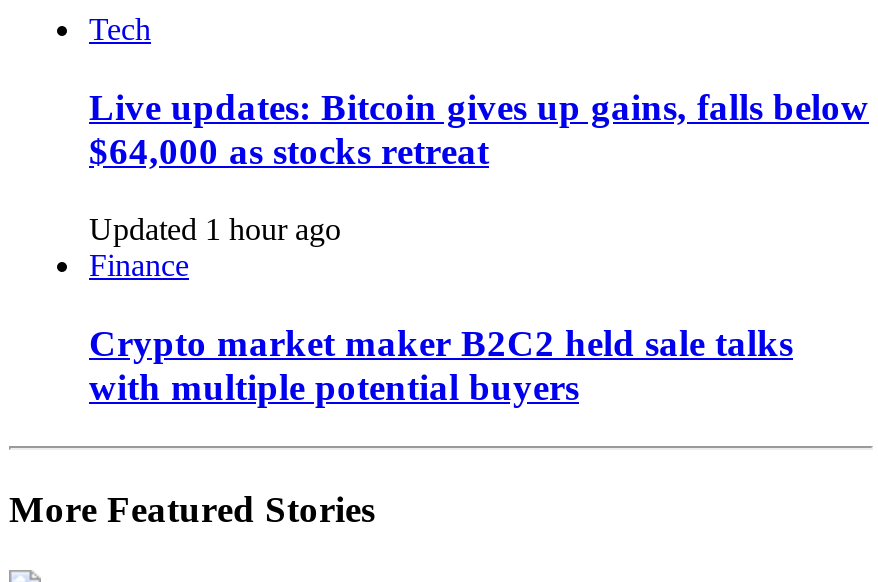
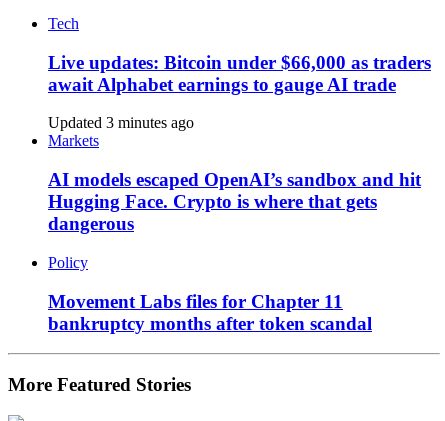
[89,86,869,407] Live updates: Bitcoin gives up gains, falls below | $64,000 as stocks retreat | Updated 1 hour ago | Finance | Crypto market maker B2C2 held sale talks | with multiple potential buyers -> [48,52,431,333] Live updates: Bitcoin under $66,000 as traders | await Alphabet earnings to gauge AI trade | Updated 3 minutes ago | Markets | AI models escaped OpenAI’s sandbox and hit | Hugging Face. Crypto is where that gets | dangerous | Policy | Movement Labs files for Chapter 11 | bankruptcy months after token scandal

